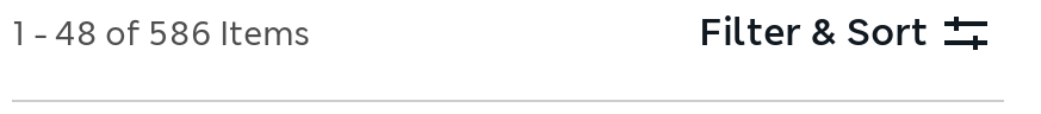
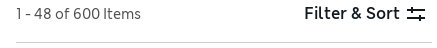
[12,11,310,53] 1 - 48 of 586 Items -> [16,4,141,22] 1 - 48 of 600 Items

